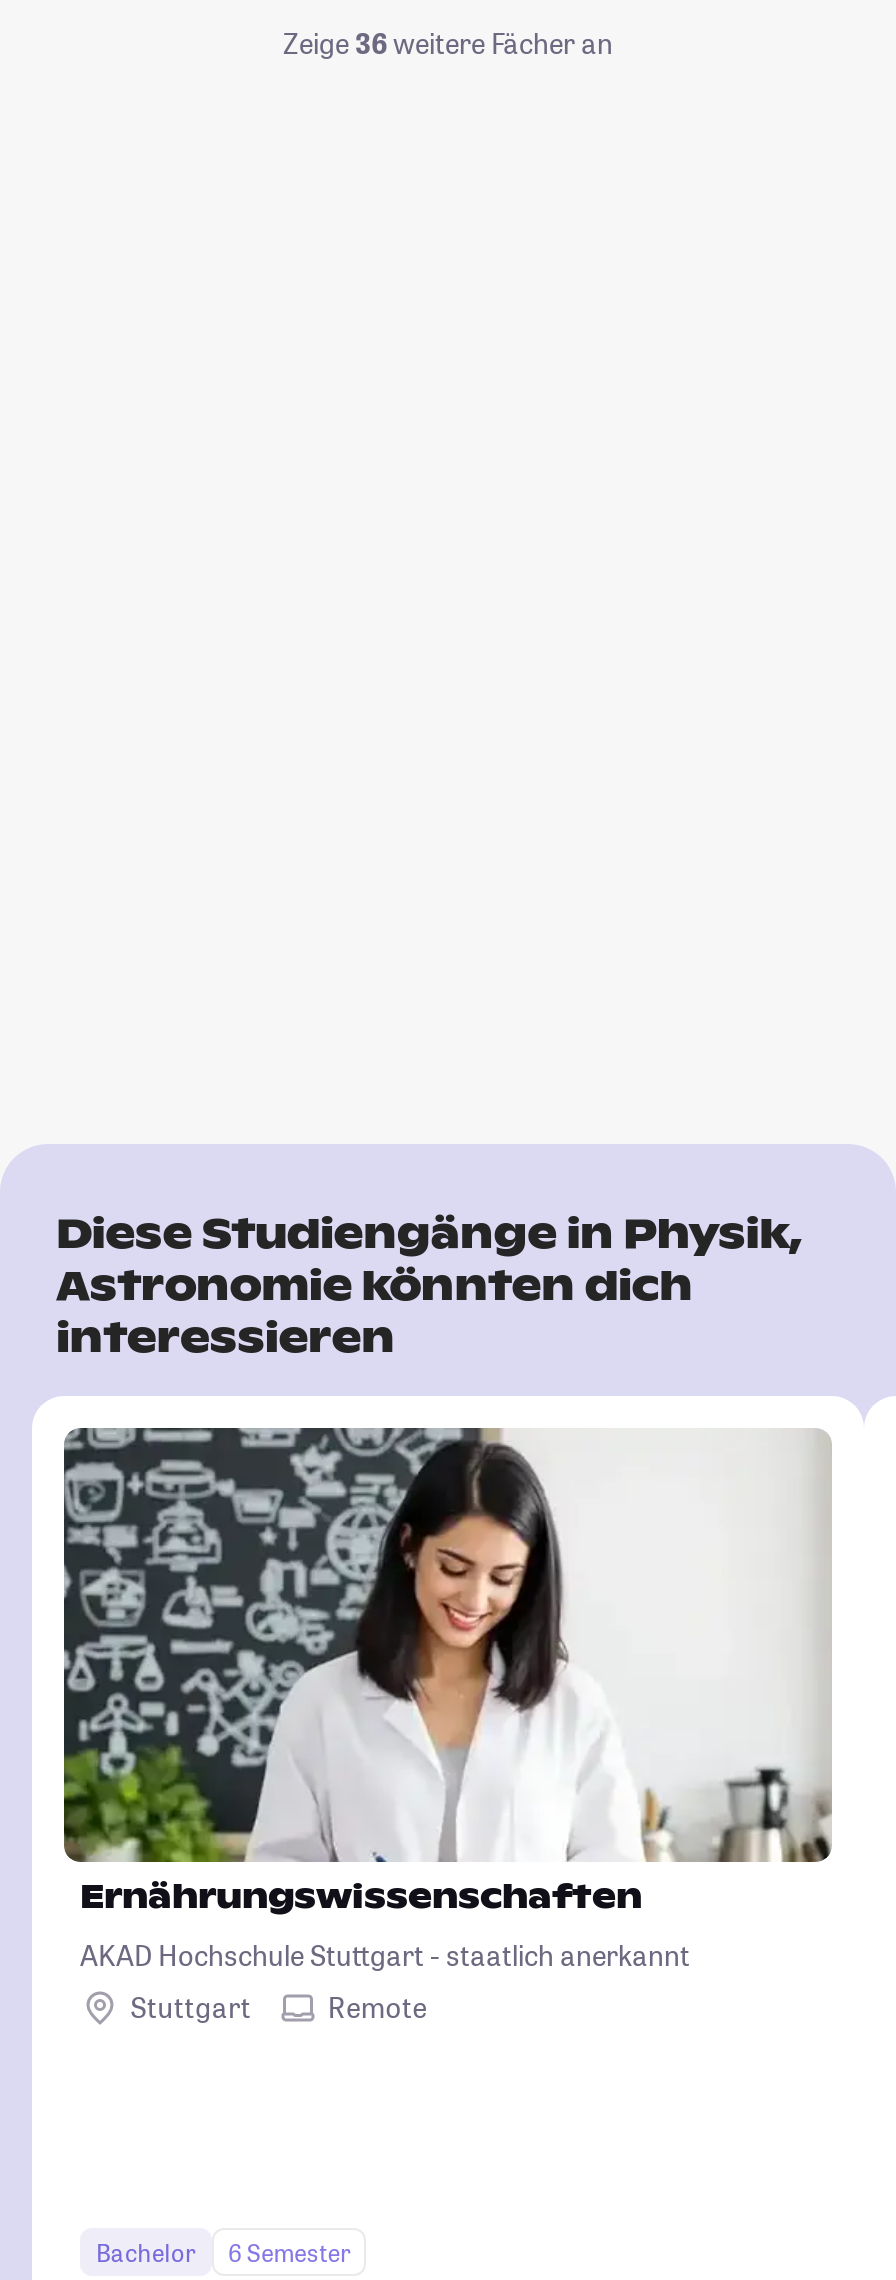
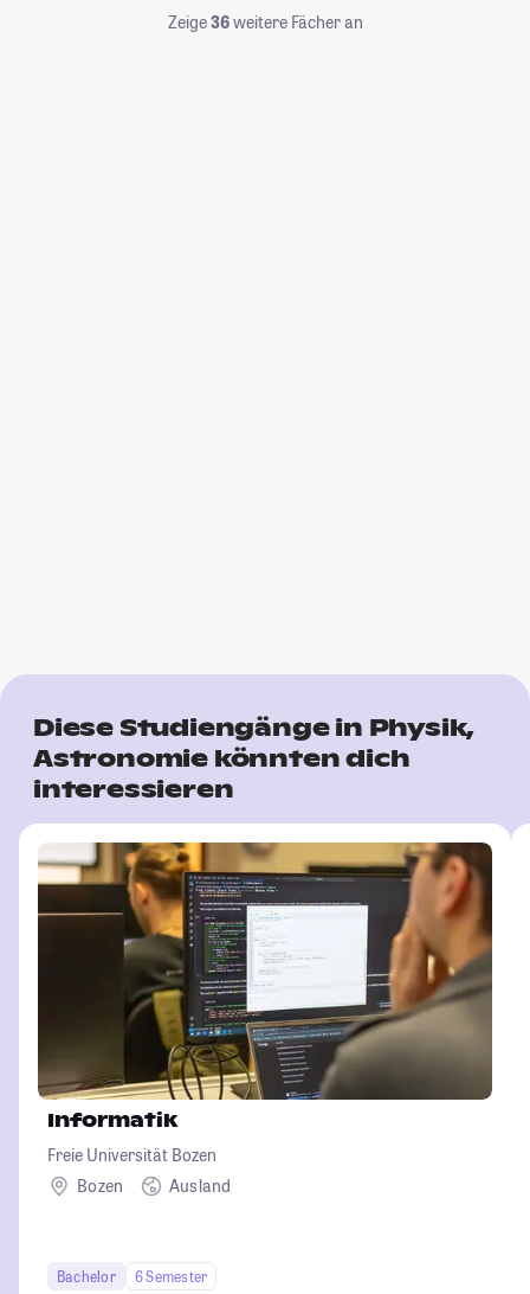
[62,1426,832,2027] [image] | Ernährungswissenschaften | AKAD Hochschule Stuttgart - staatlich anerkannt | Stuttgart | Remote -> [38,841,493,1197] [image] | Informatik | Freie Universität Bozen | Bozen | Ausland

